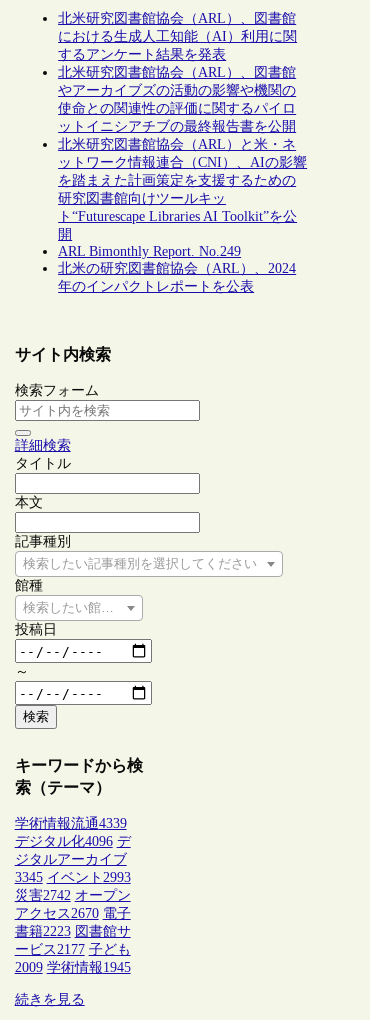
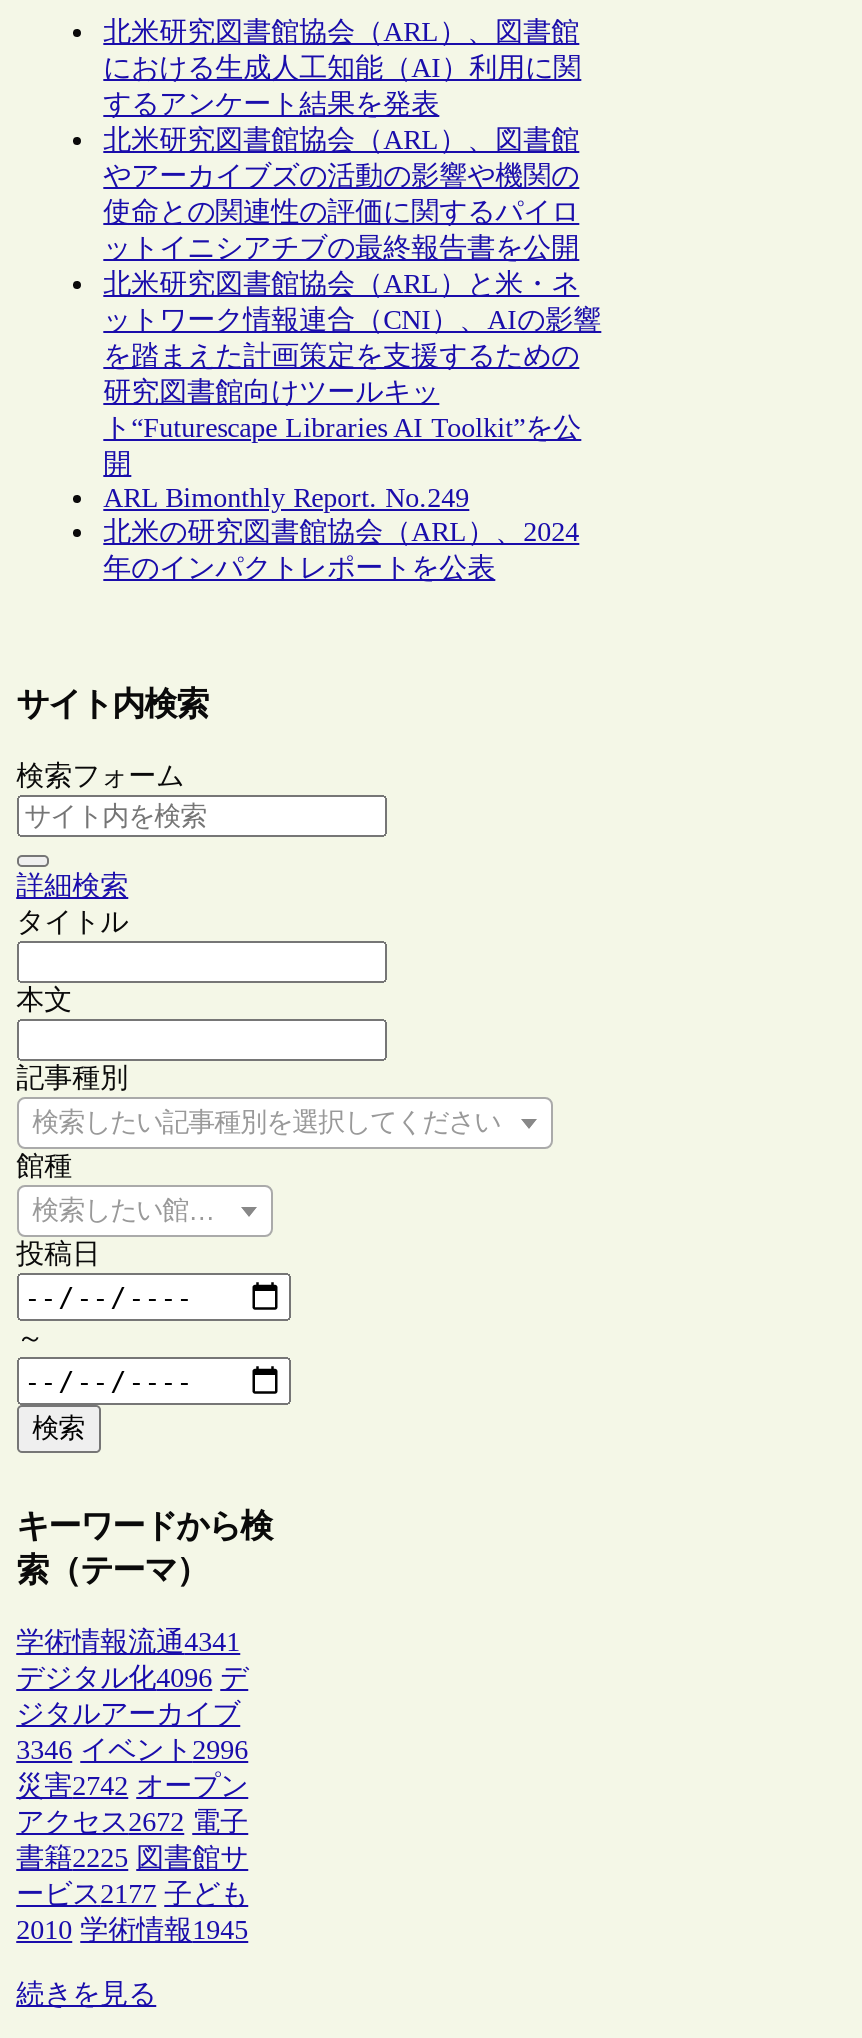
[15,816,127,831] 学術情報流通4339 -> [16,1627,240,1657] 学術情報流通4341
[15,870,131,885] 3345 イベント2993 -> [16,1735,248,1765] 3346 イベント2996
[15,906,131,921] アクセス2670 電子 -> [16,1807,248,1837] アクセス2672 電子
[15,924,131,939] 書籍2223 図書館サ -> [16,1843,248,1873] 書籍2225 図書館サ
[15,960,131,975] 2009 学術情報1945 -> [16,1915,248,1945] 2010 学術情報1945

